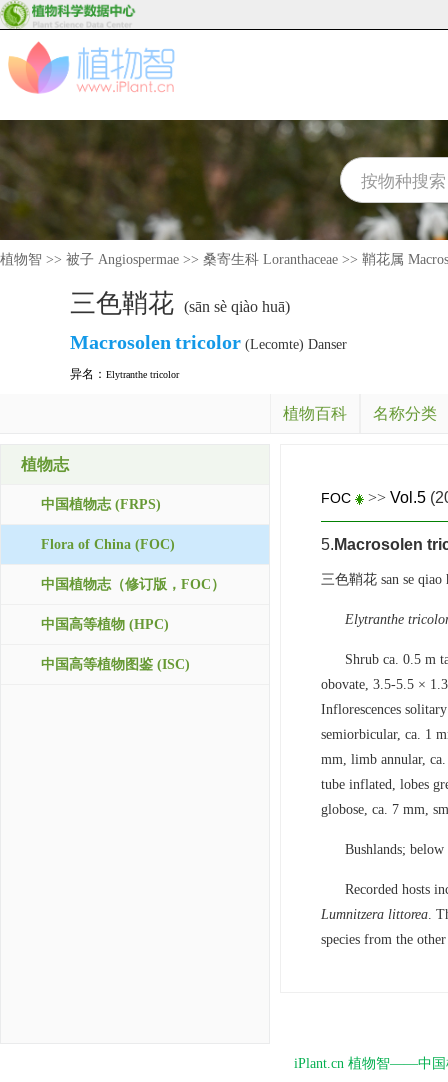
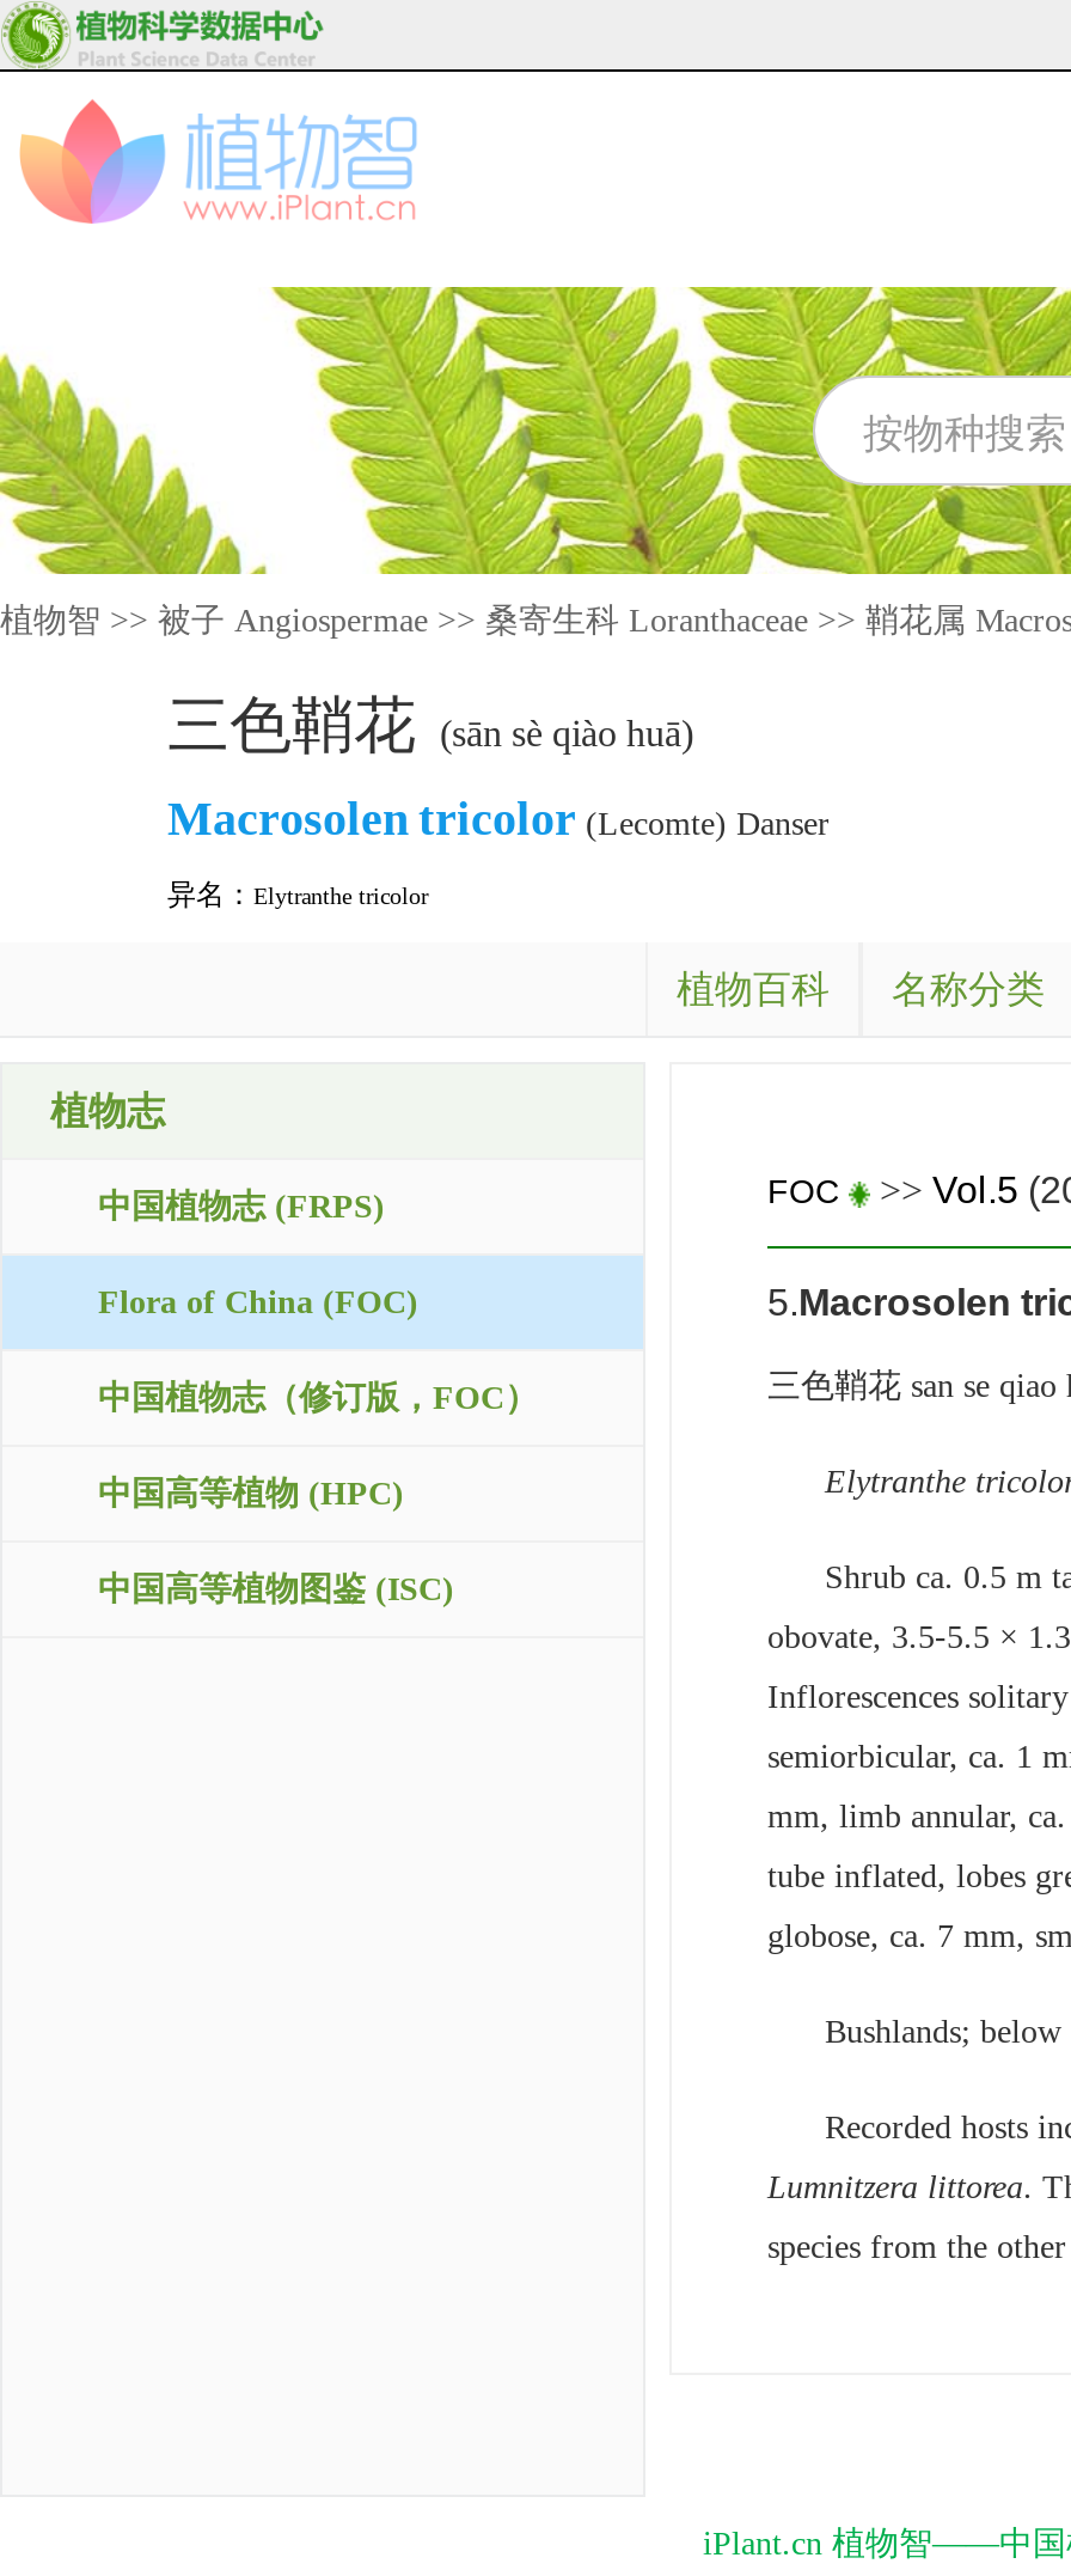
[3,119,445,241] [image] -> [7,285,1064,576] [image]

